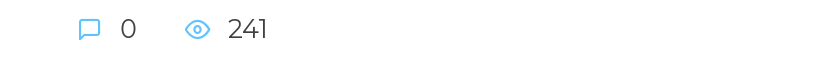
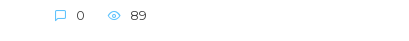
[228,14,266,44] 241 -> [129,8,146,23] 89

